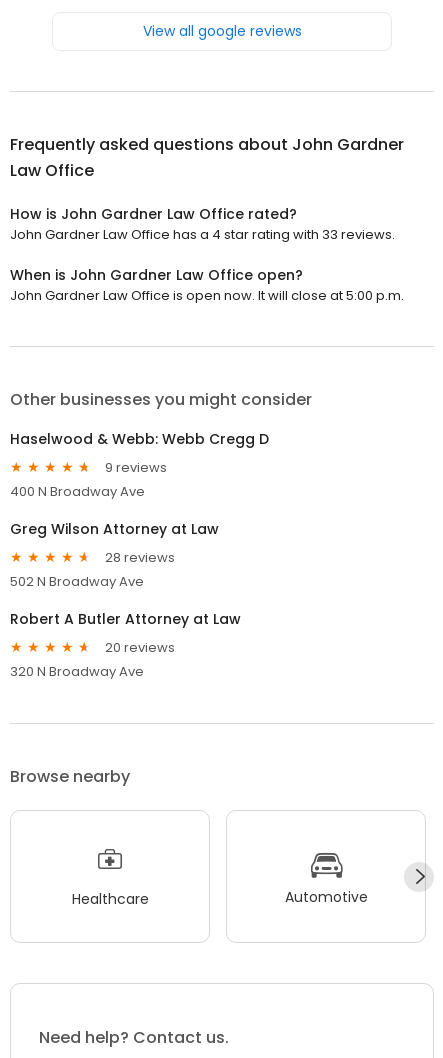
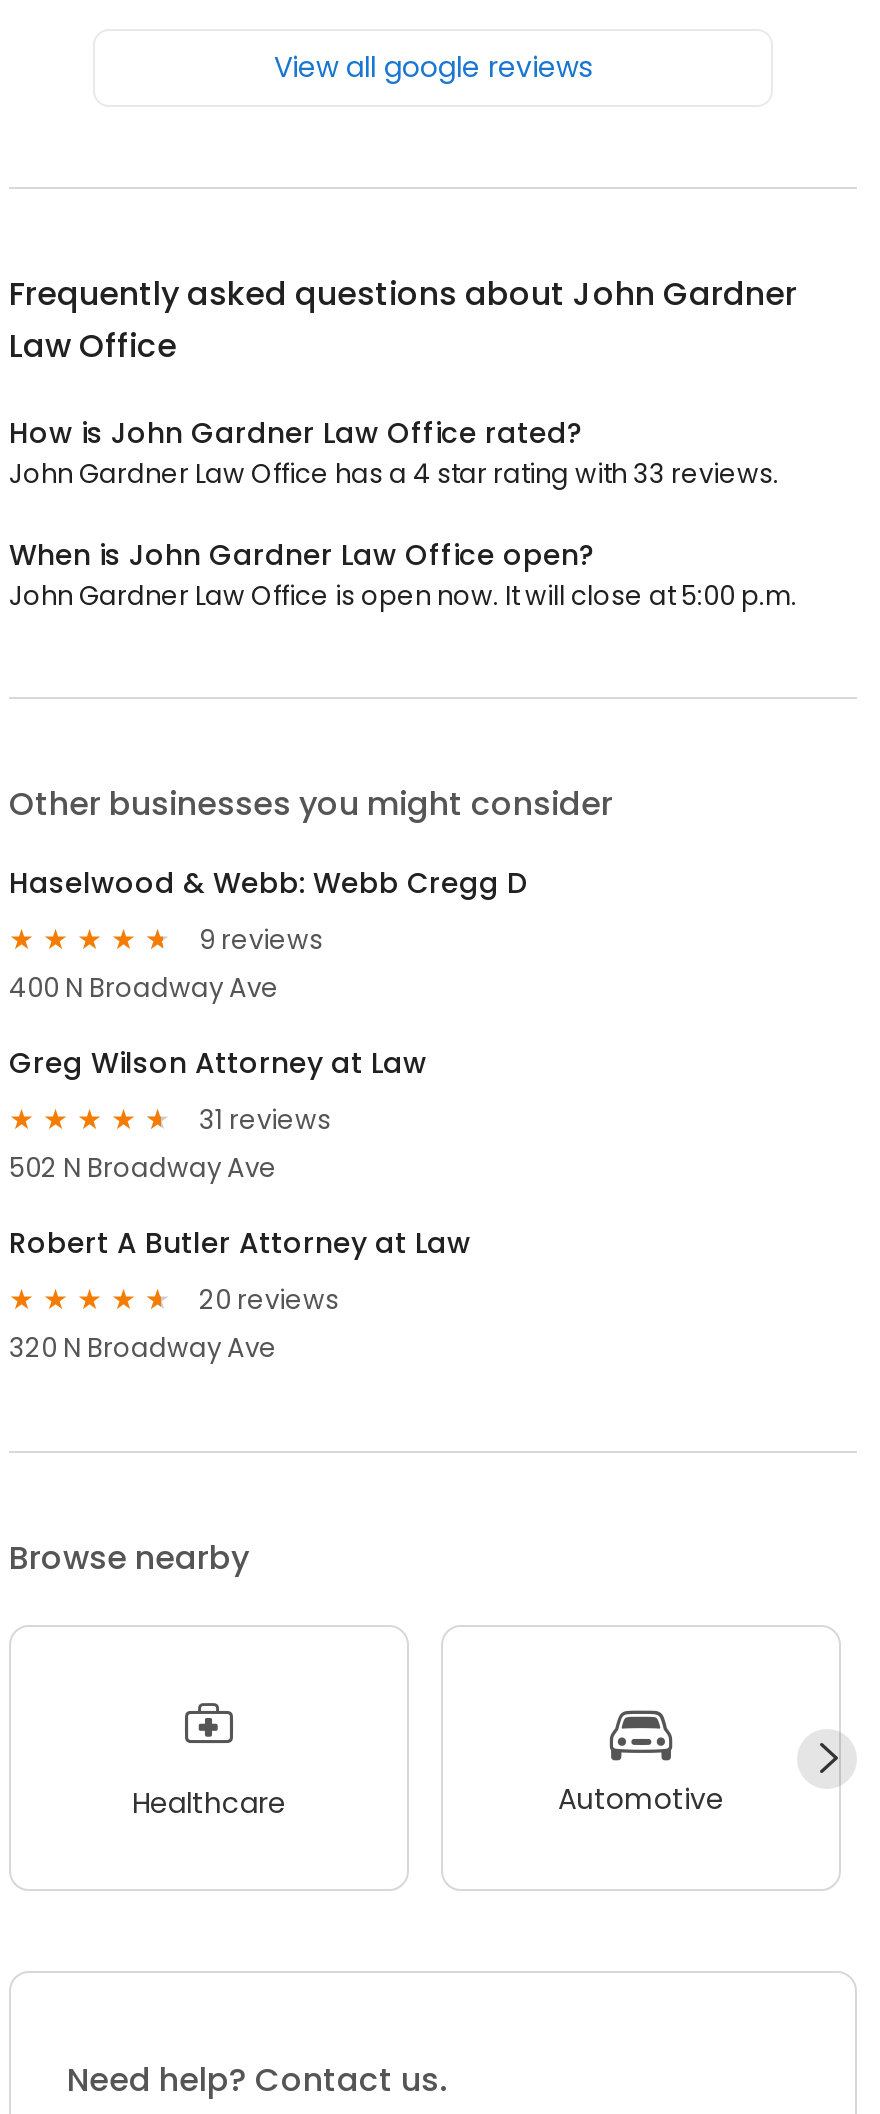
[105,548,175,567] 28 reviews -> [199,1100,331,1138] 31 reviews

